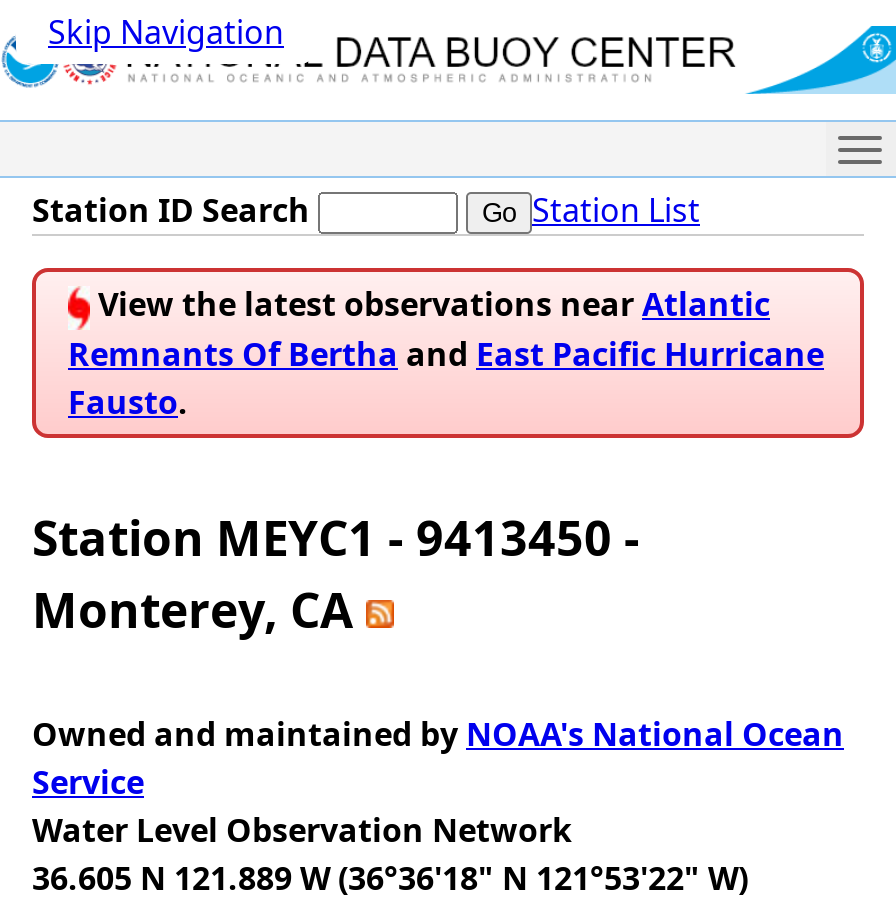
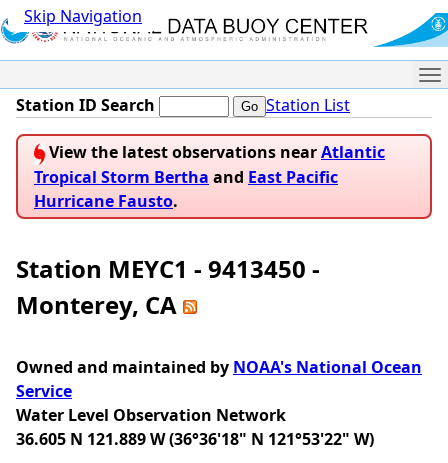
[68,332,824,424] Remnants Of Bertha and East Pacific Hurricane | Fausto. -> [34,166,338,212] Tropical Storm Bertha and East Pacific | Hurricane Fausto.

